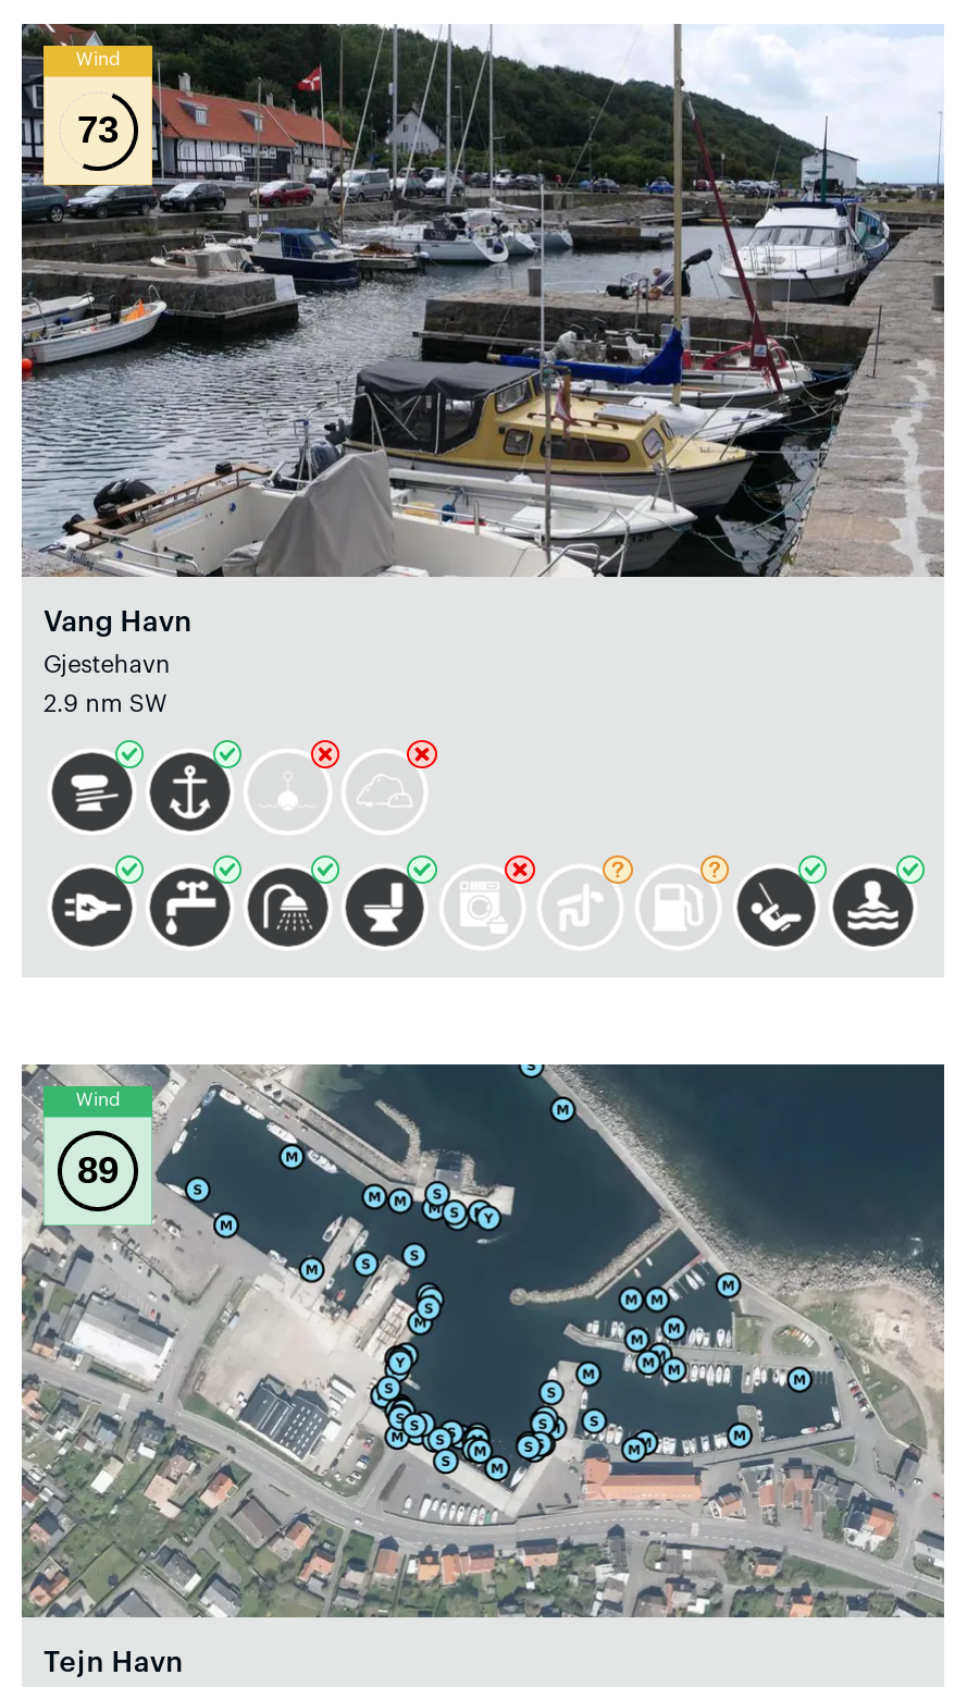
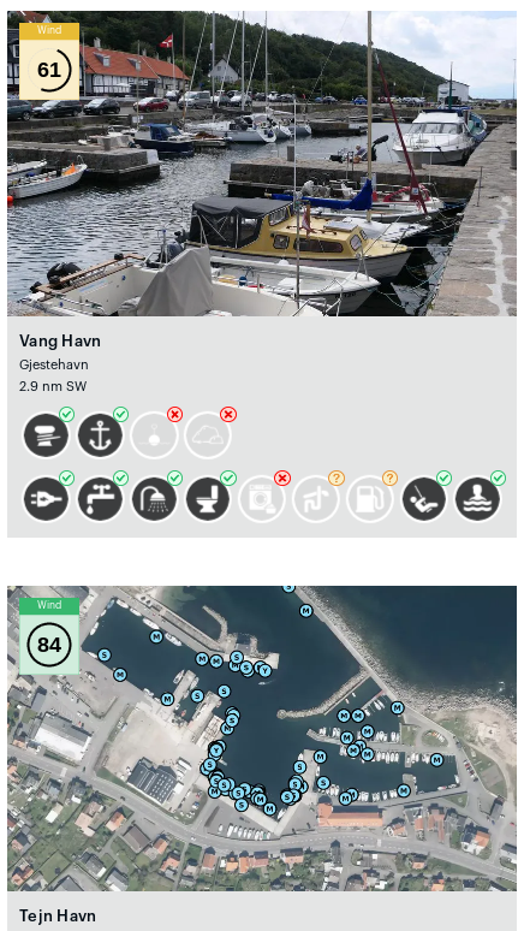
[77,108,119,150] 73 -> [37,57,61,81] 61
[77,1149,119,1191] 89 -> [37,632,61,656] 84

